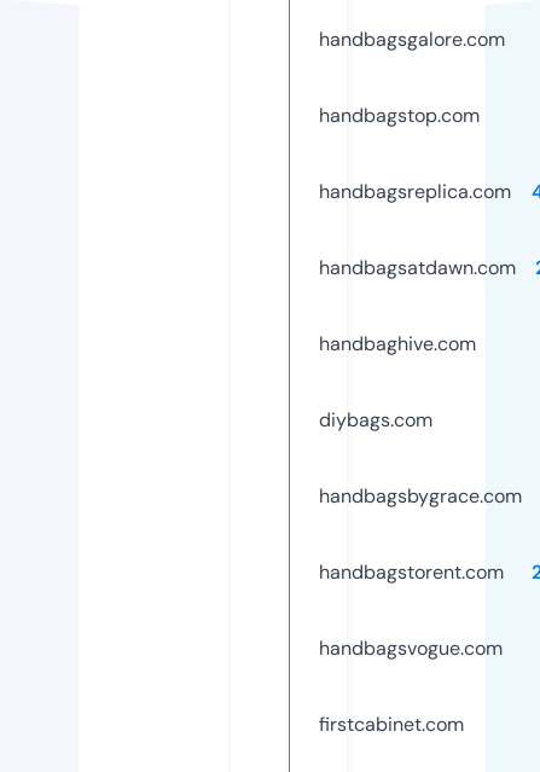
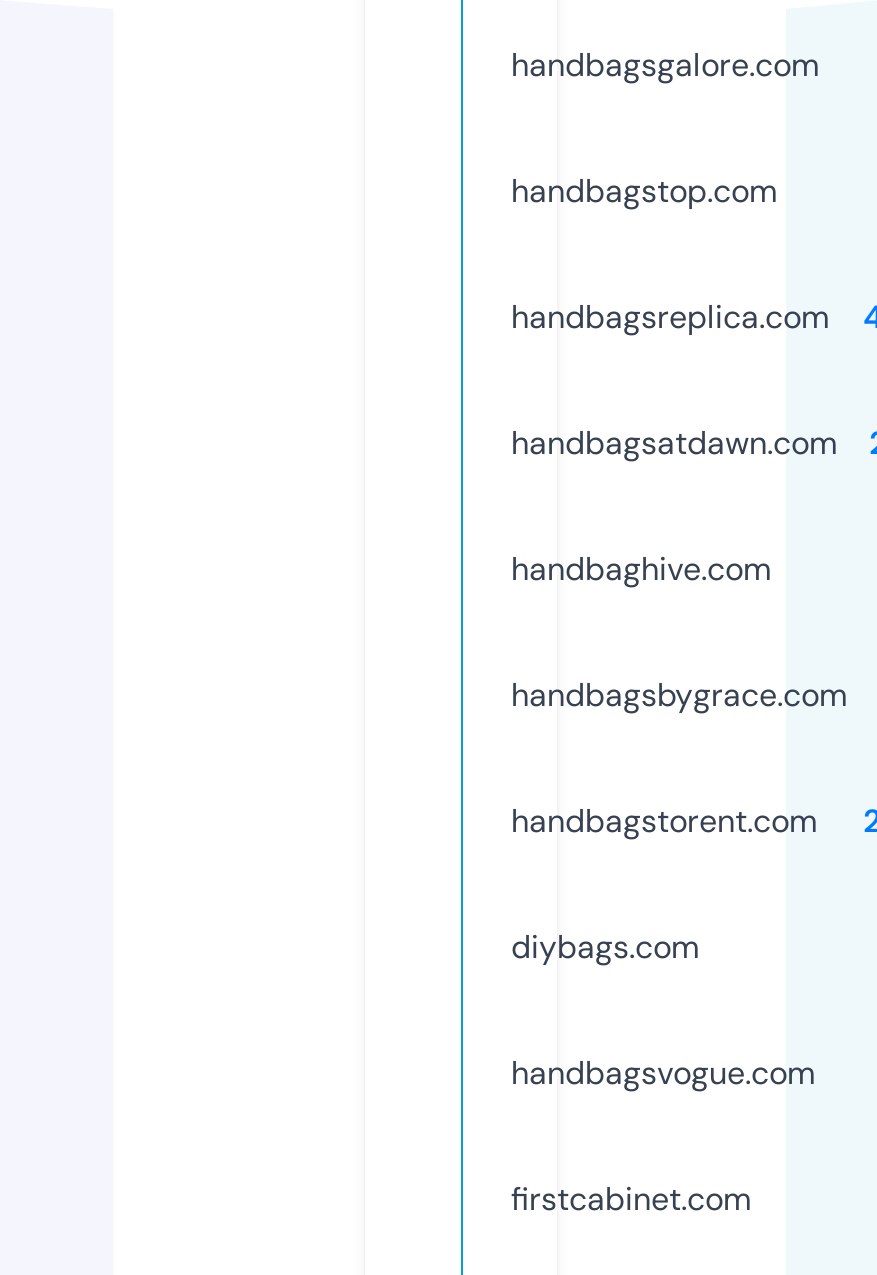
moved [319,407,432,432] -> [511,926,699,968]: diybags.com
moved [319,483,522,584] -> [511,674,847,842]: handbagsbygrace.com | handbagstorent.com

